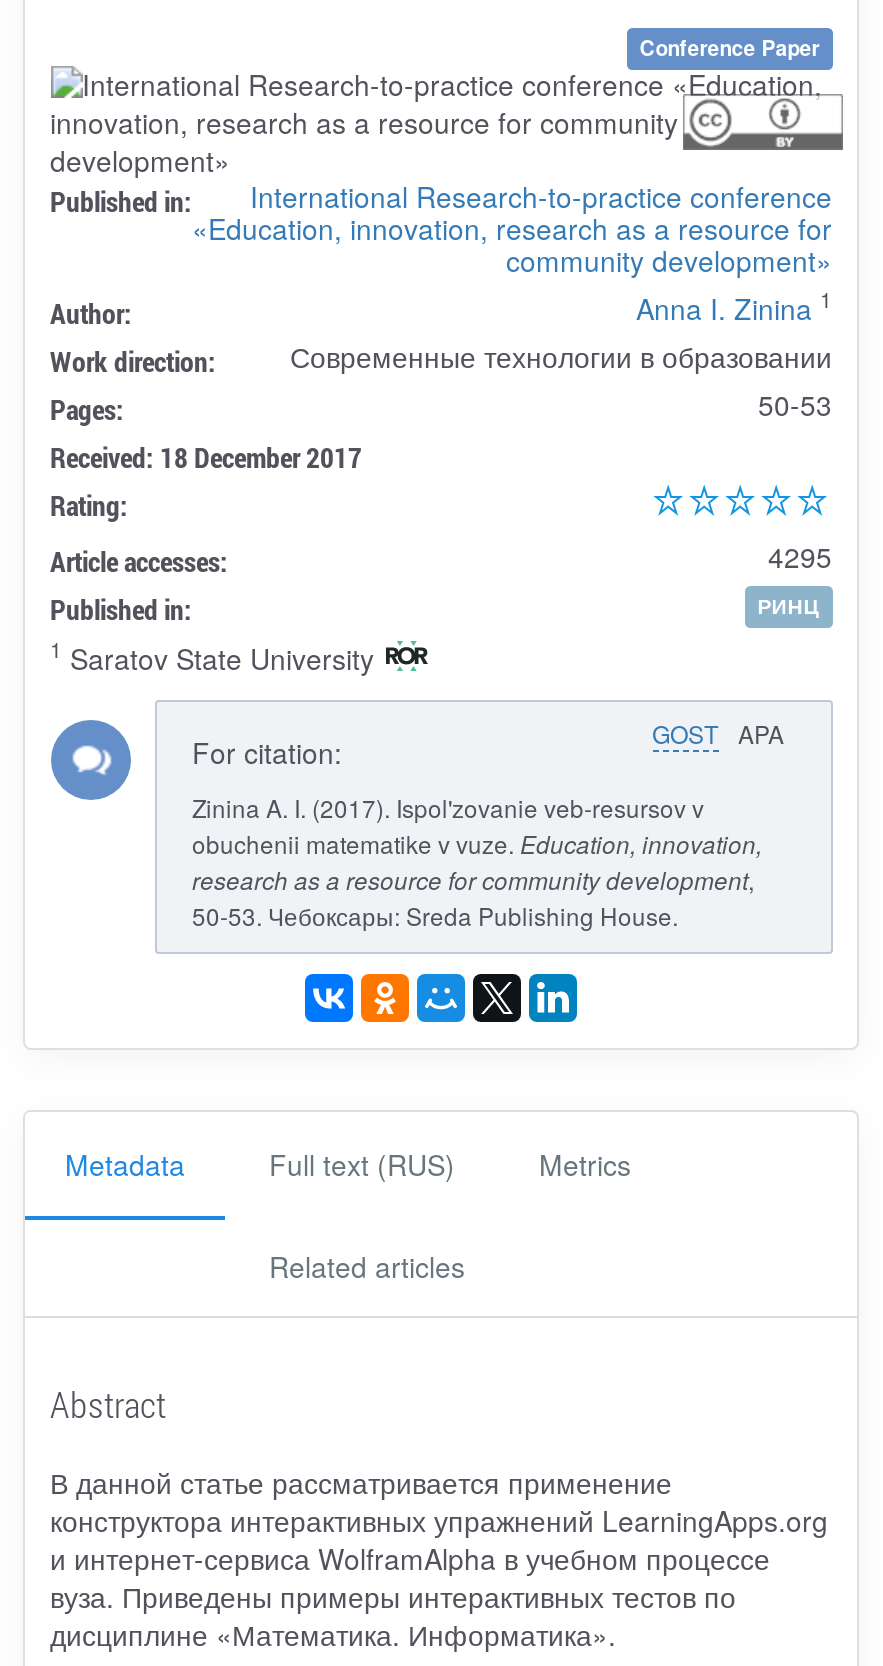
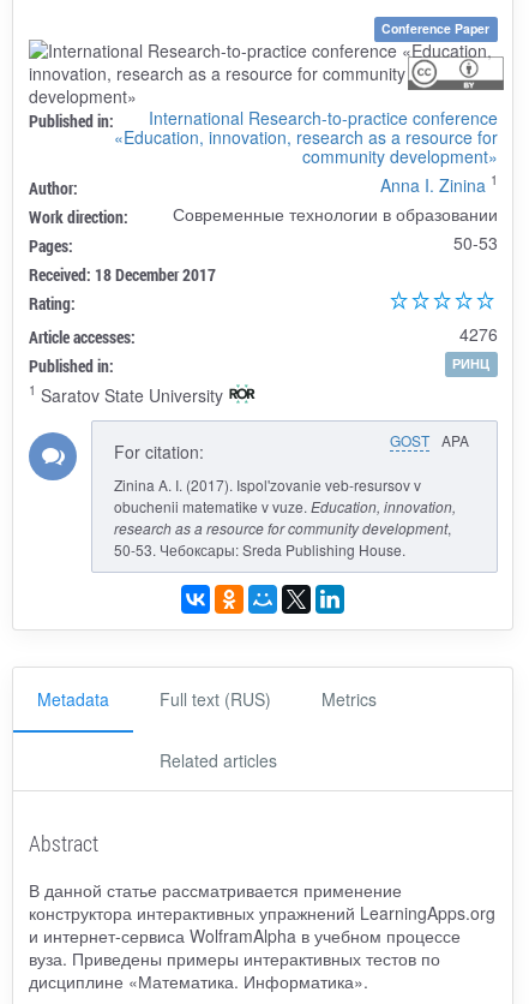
[768,535,832,575] 4295 -> [459,321,497,345] 4276

